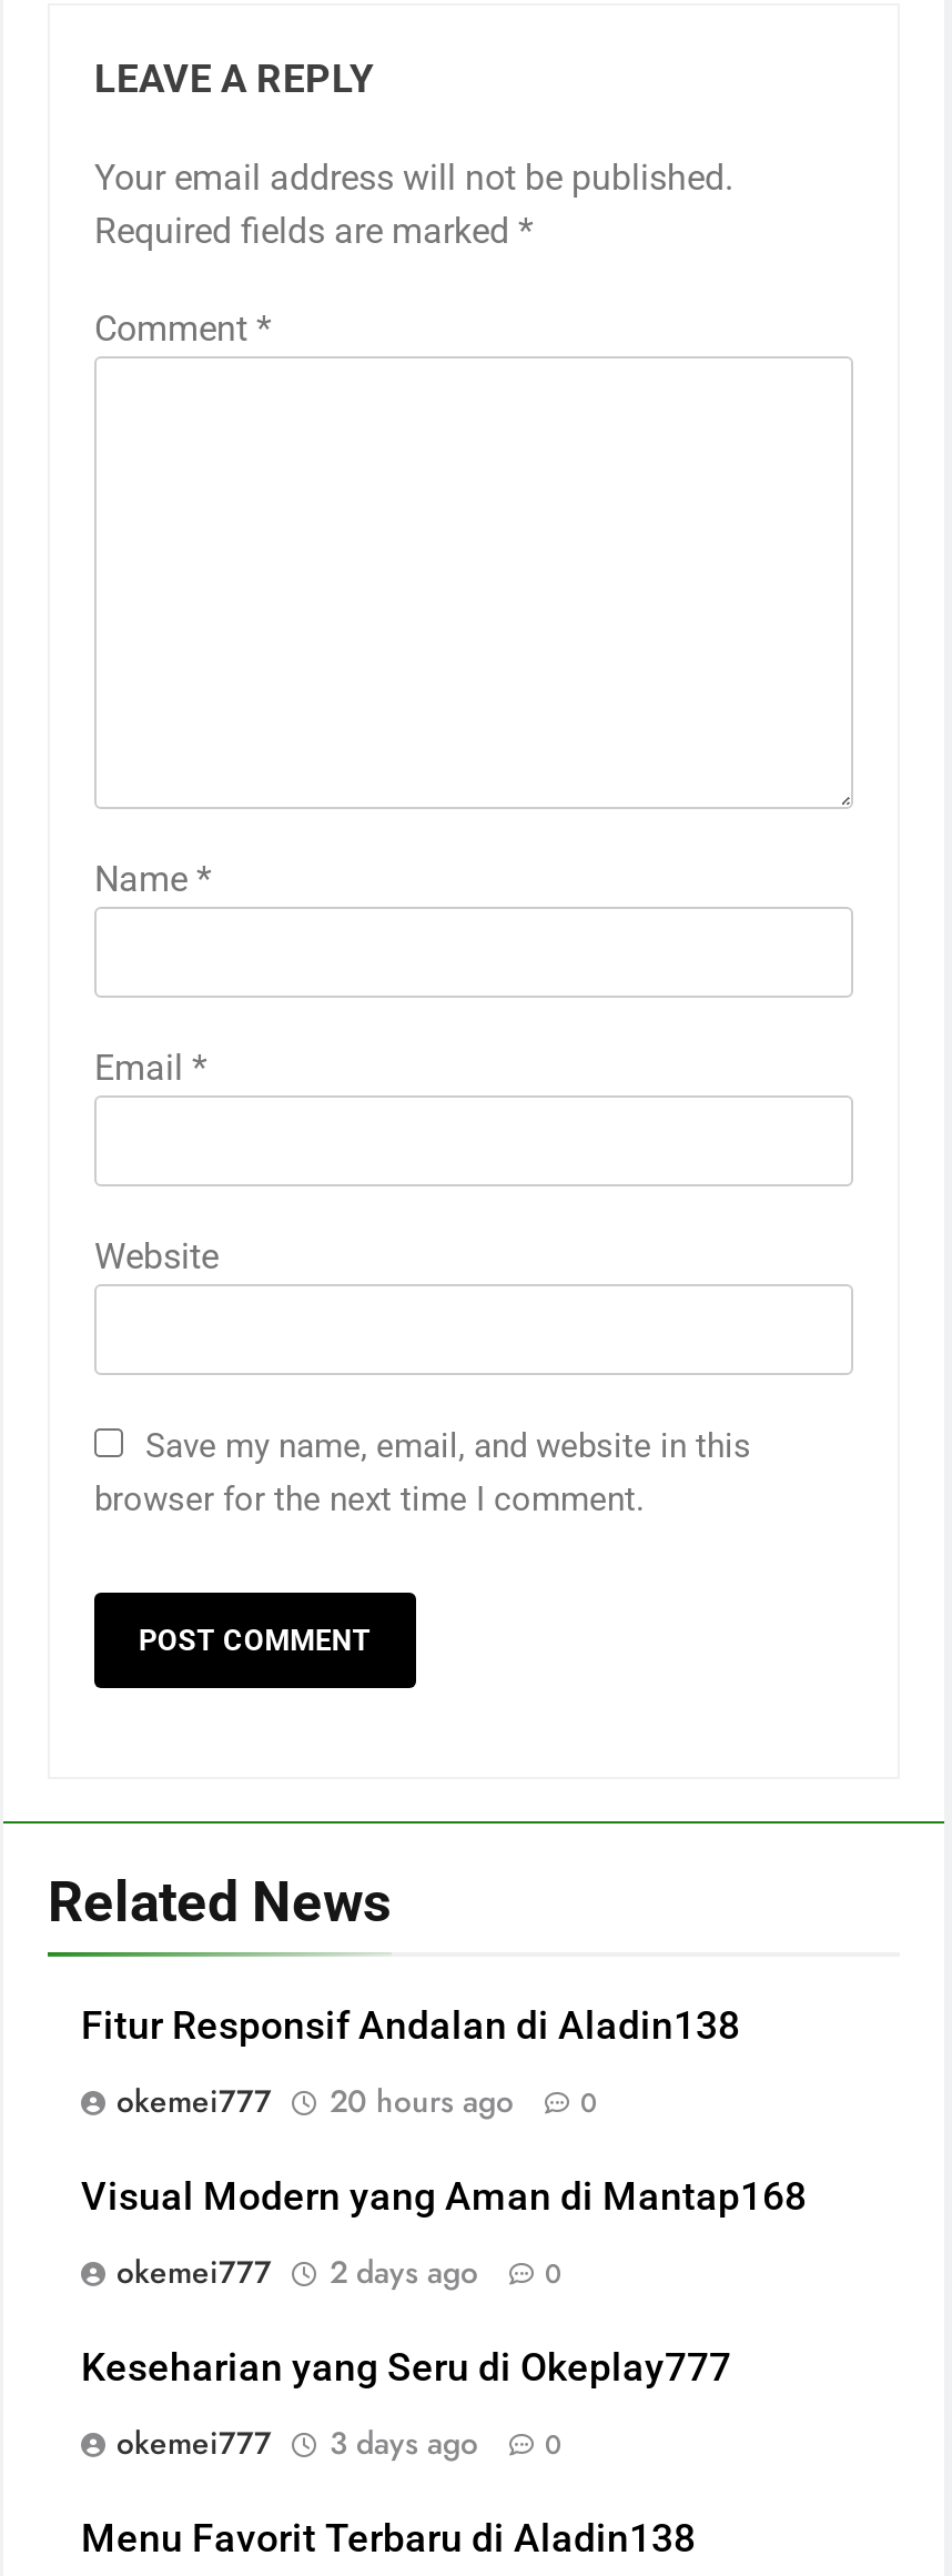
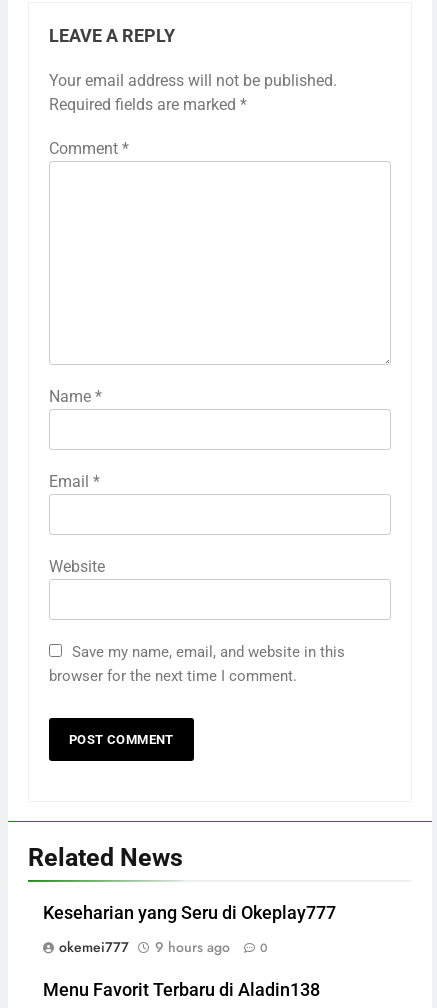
[81,2004,807,2294] Fitur Responsif Andalan di Aladin138 | okemei777 | 20 hours ago | 0 | Visual Modern yang Aman di Mantap168 | okemei777 | 2 days ago | 0 -> none
[117,2421,563,2465] okemei777 3 days ago 0 -> [59,937,268,957] okemei777 9 hours ago 0

